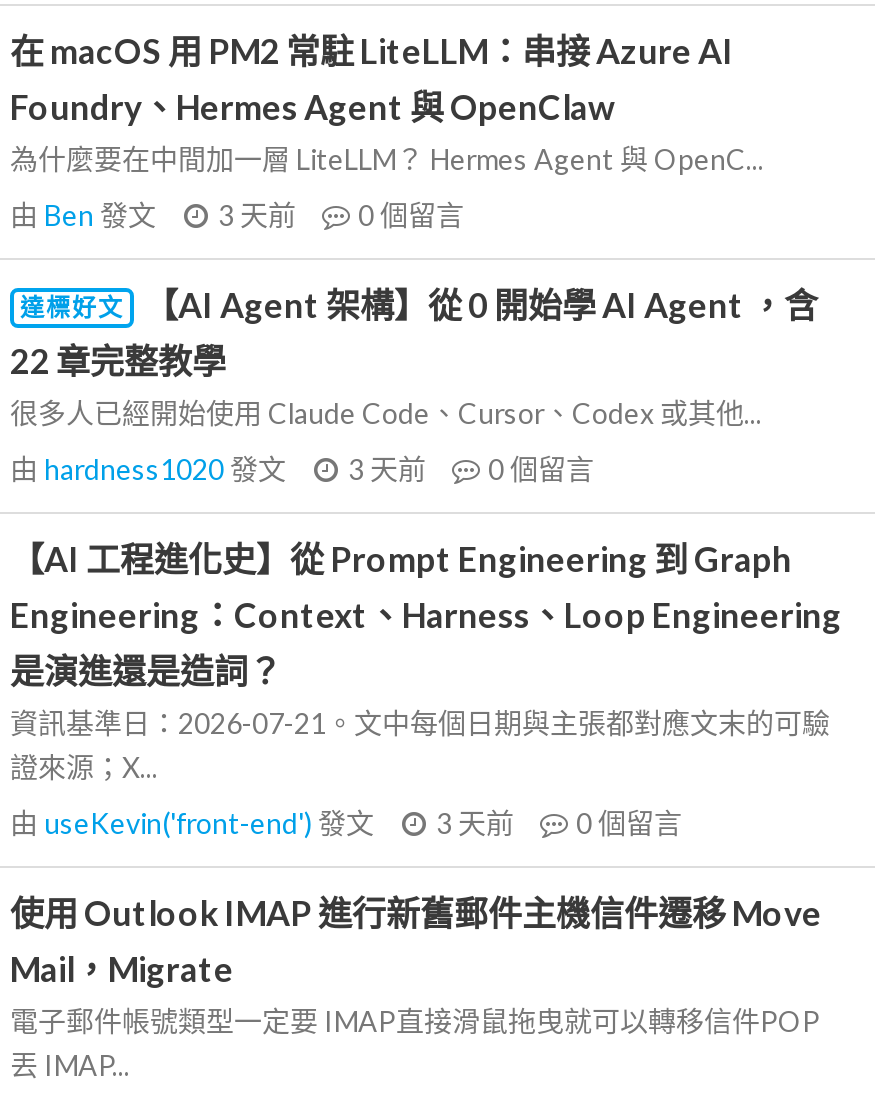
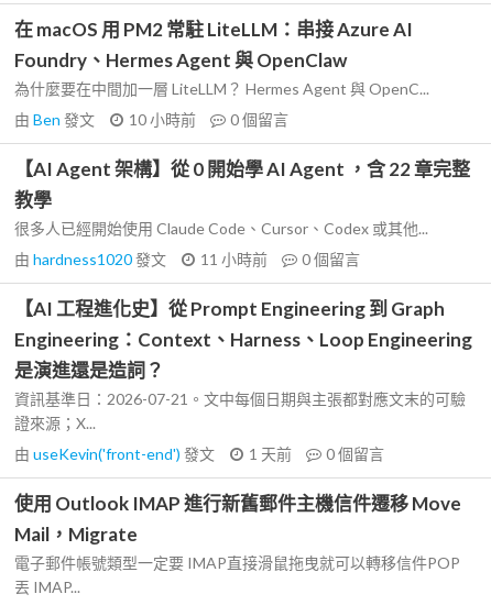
[10,198,464,232] 由Ben發文 3 天前 0個留言 -> [14,110,288,129] 由Ben發文 10 小時前 0個留言
[10,284,818,382] 達標好文 | 【AI Agent 架構】從 0 開始學 AI Agent ，含 | 22 章完整教學 -> [14,157,470,211] 【AI Agent 架構】從 0 開始學 AI Agent ，含 22 章完整 | 教學
[10,452,594,486] 由hardness1020發文 3 天前 0個留言 -> [14,250,360,268] 由hardness1020發文 11 小時前 0個留言
[10,806,682,840] 由useKevin('front-end')發文 3 天前 0個留言 -> [14,444,384,463] 由useKevin('front-end')發文 1 天前 0個留言

